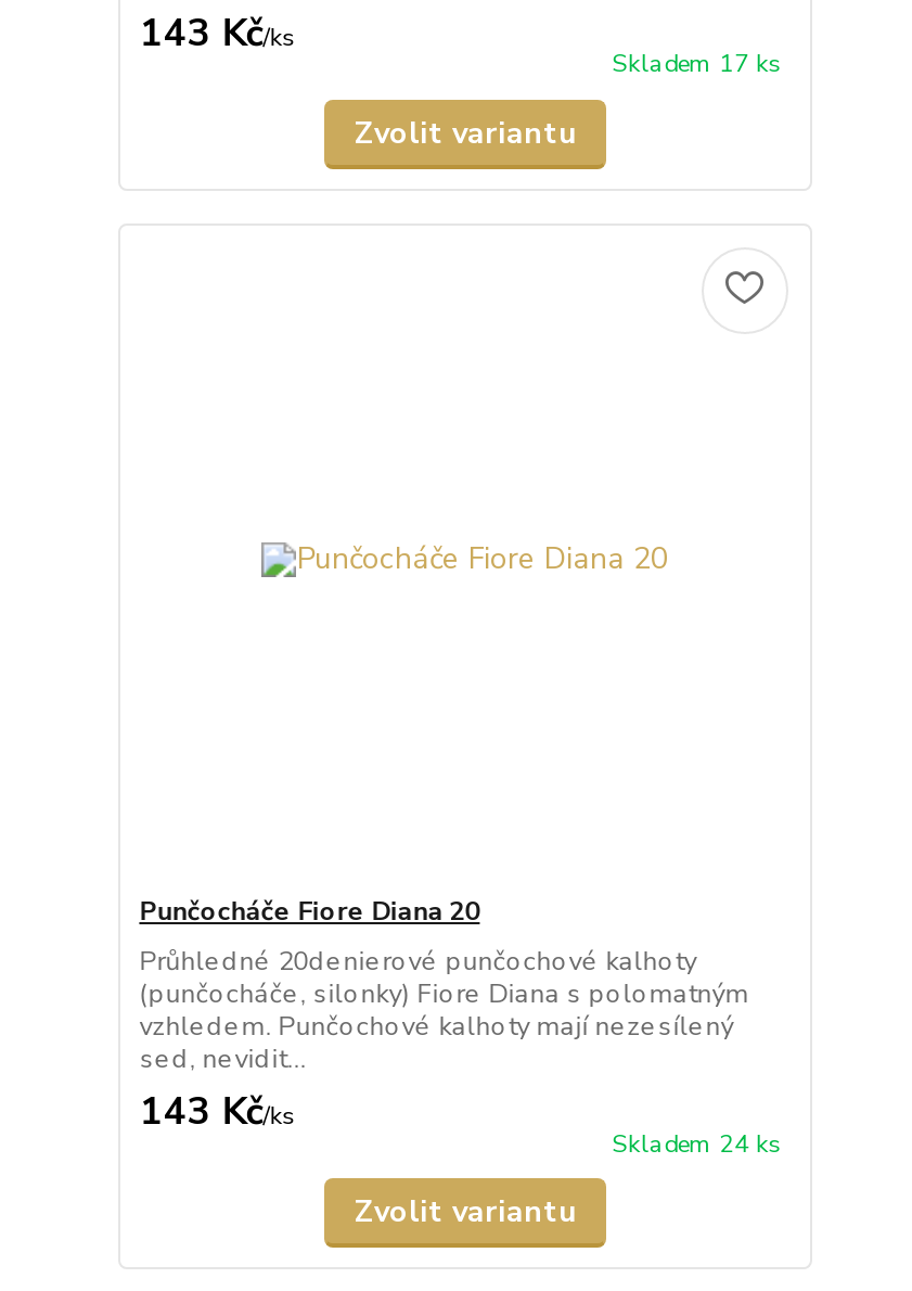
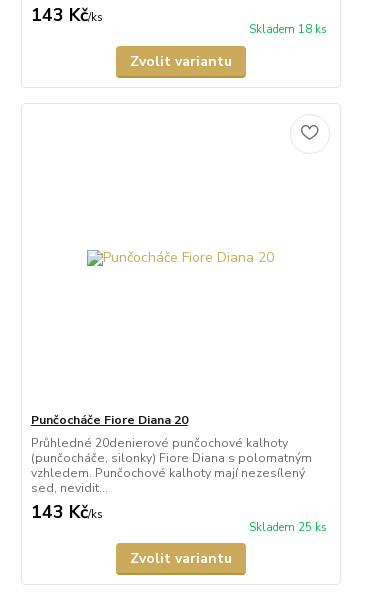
[612,48,781,80] Skladem 17 ks -> [249,22,327,37] Skladem 18 ks
[612,1127,781,1160] Skladem 24 ks -> [249,520,327,535] Skladem 25 ks

